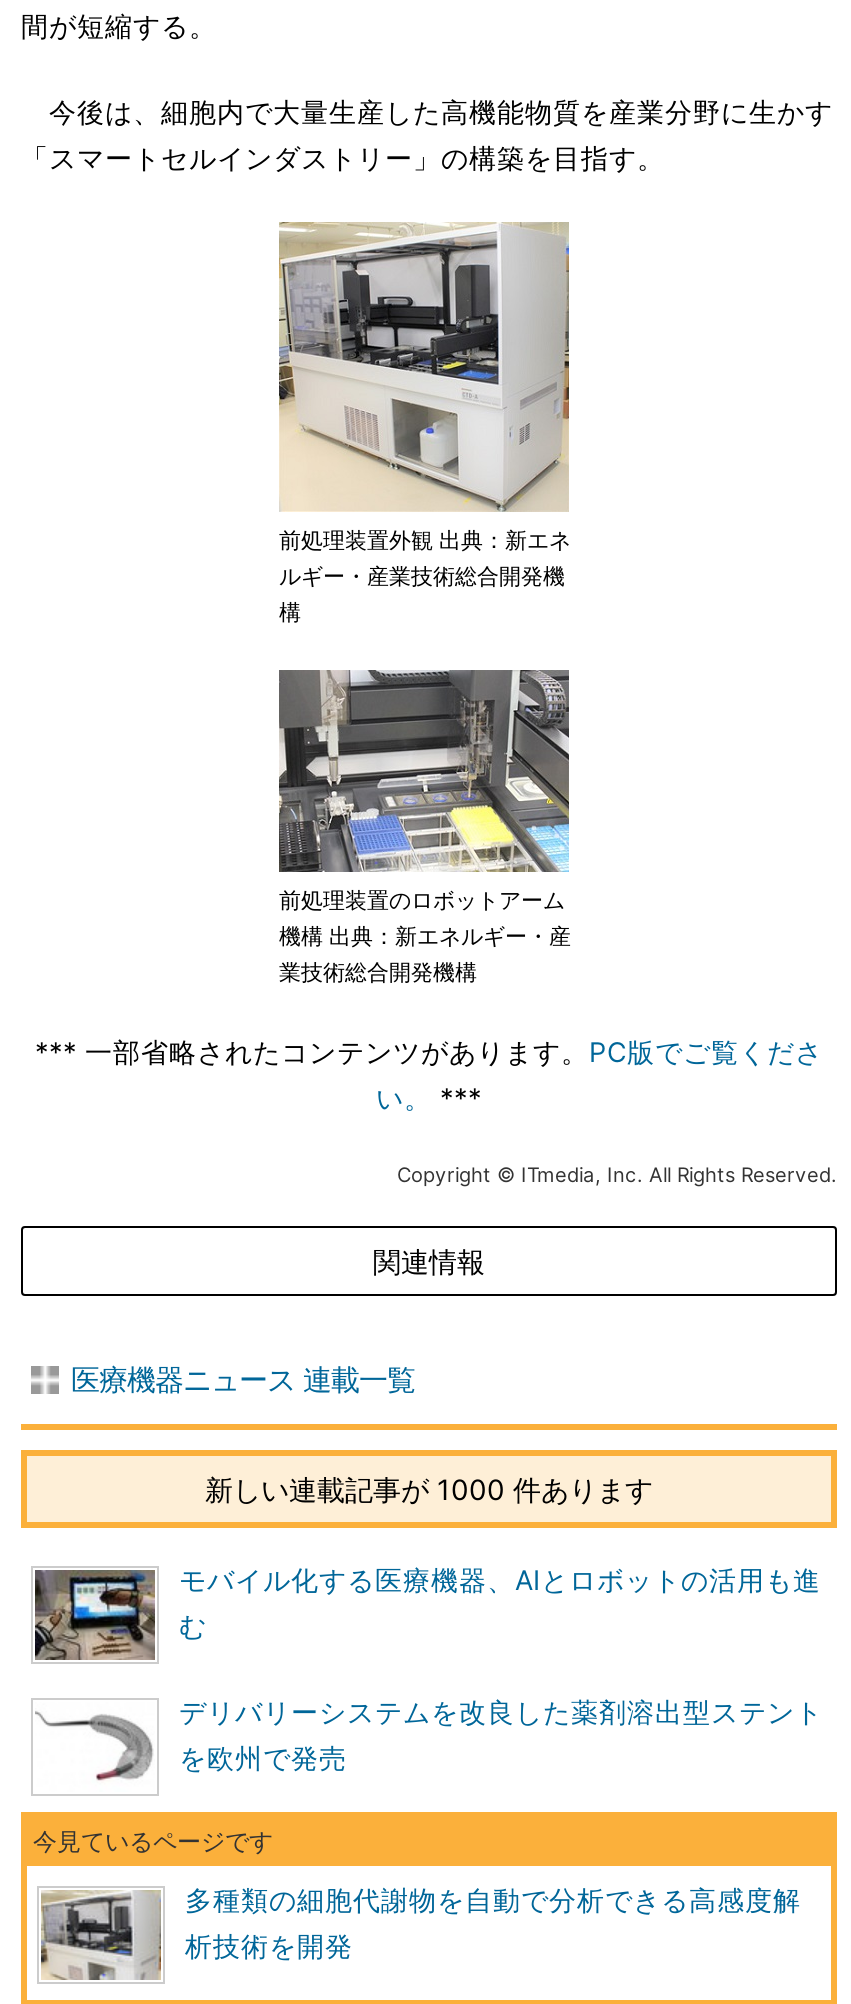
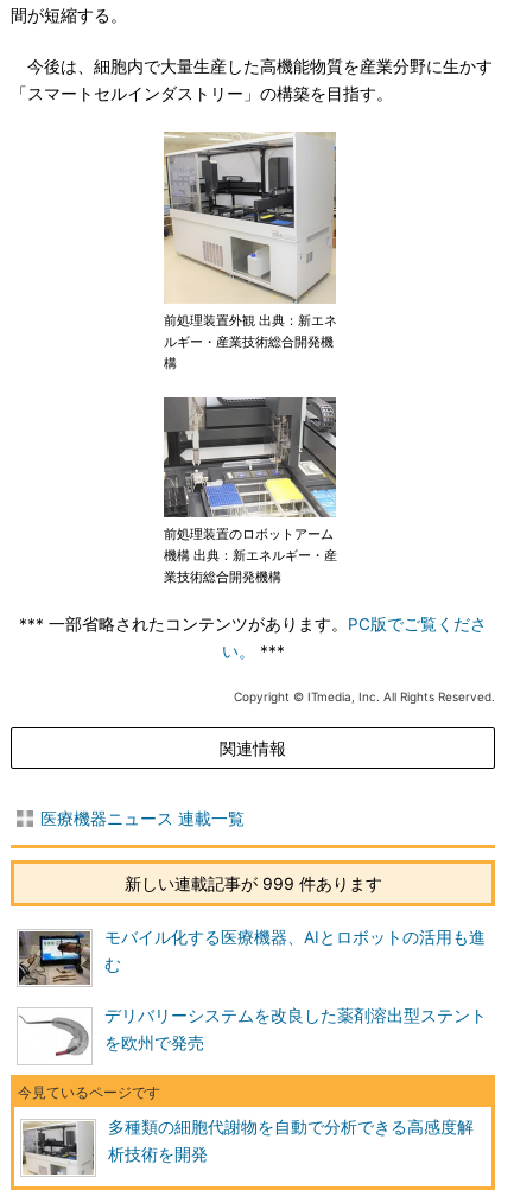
[205,1472,653,1506] 新しい連載記事が 1000 件あります -> [124,873,382,893] 新しい連載記事が 999 件あります

